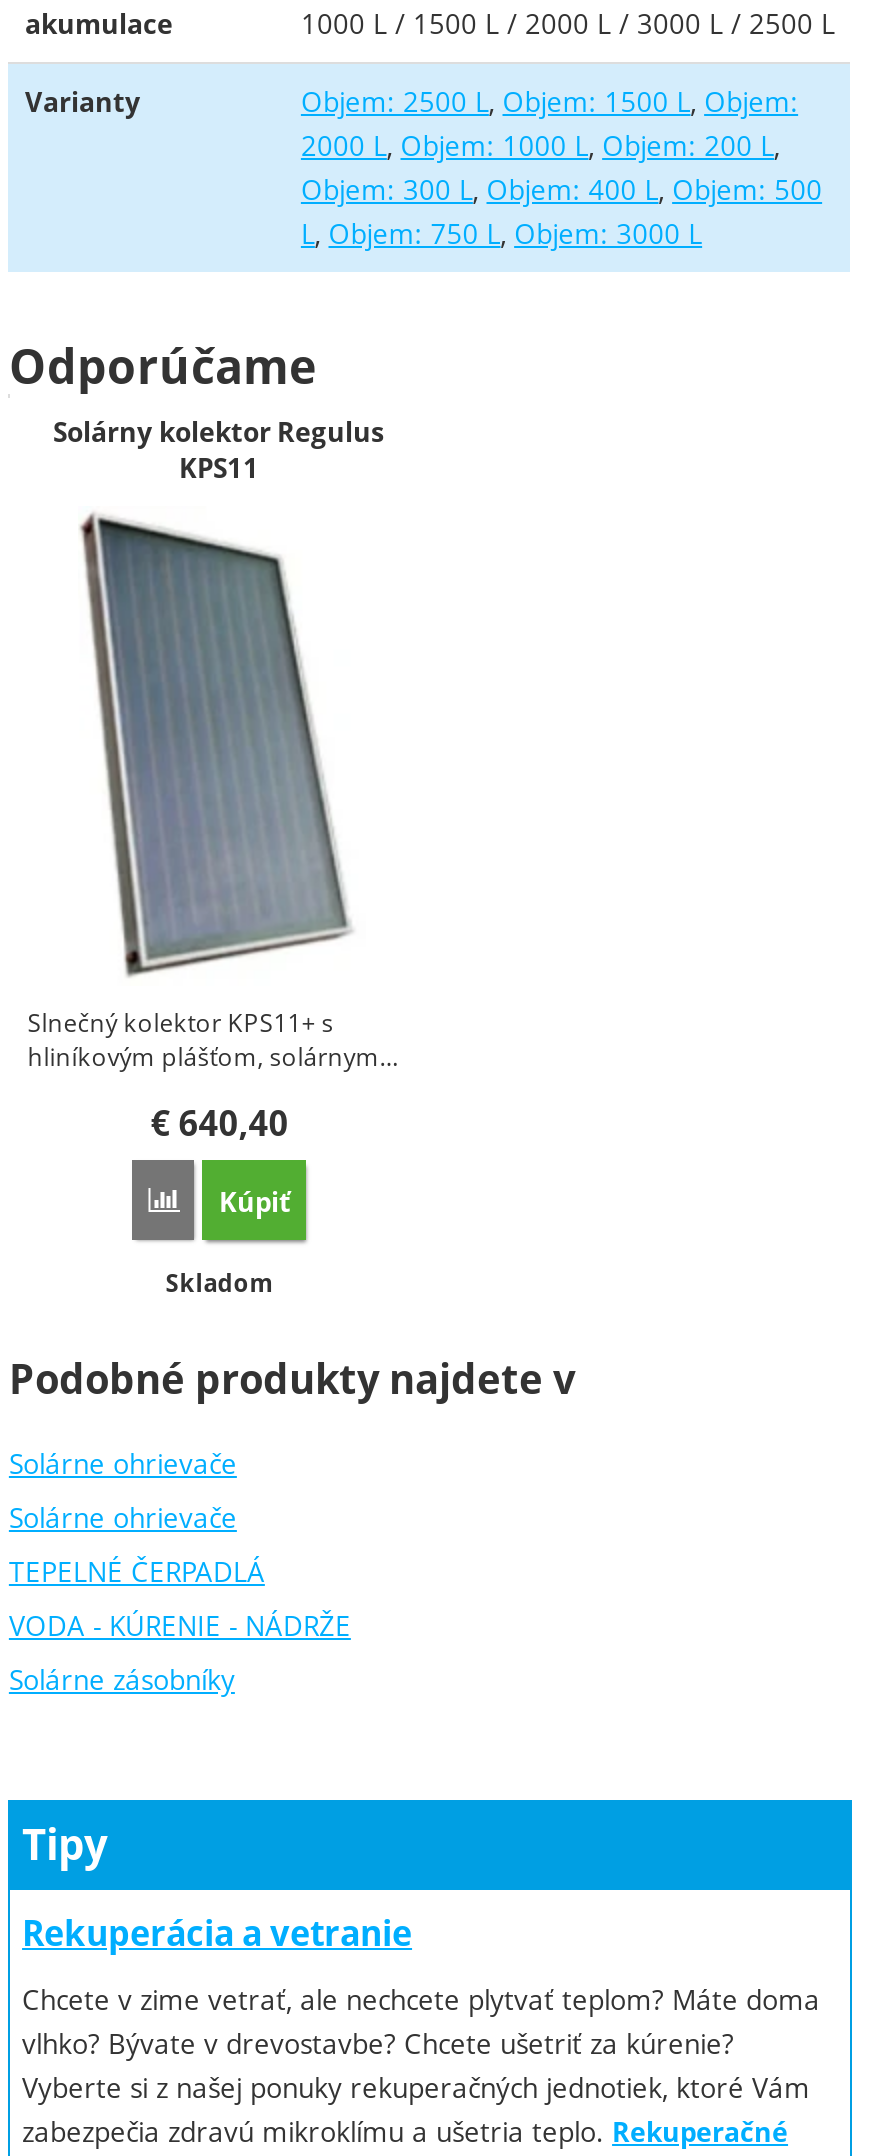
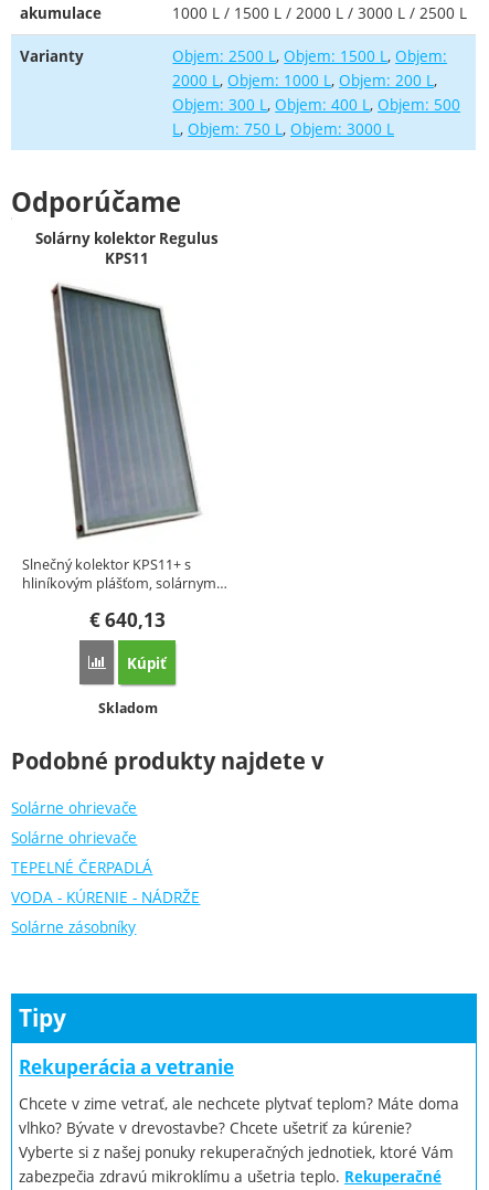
[150,1099,288,1145] €640,40 -> [90,607,166,632] €640,13

